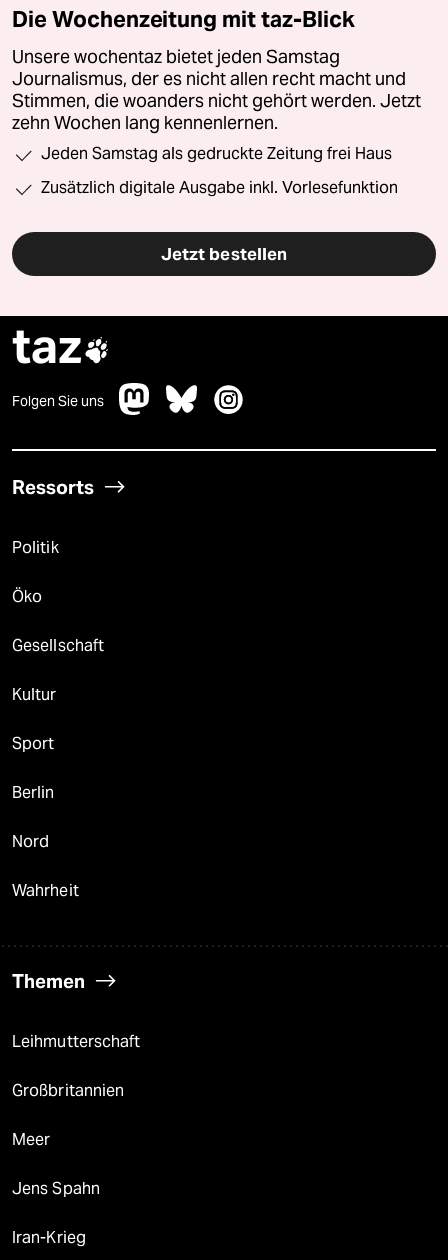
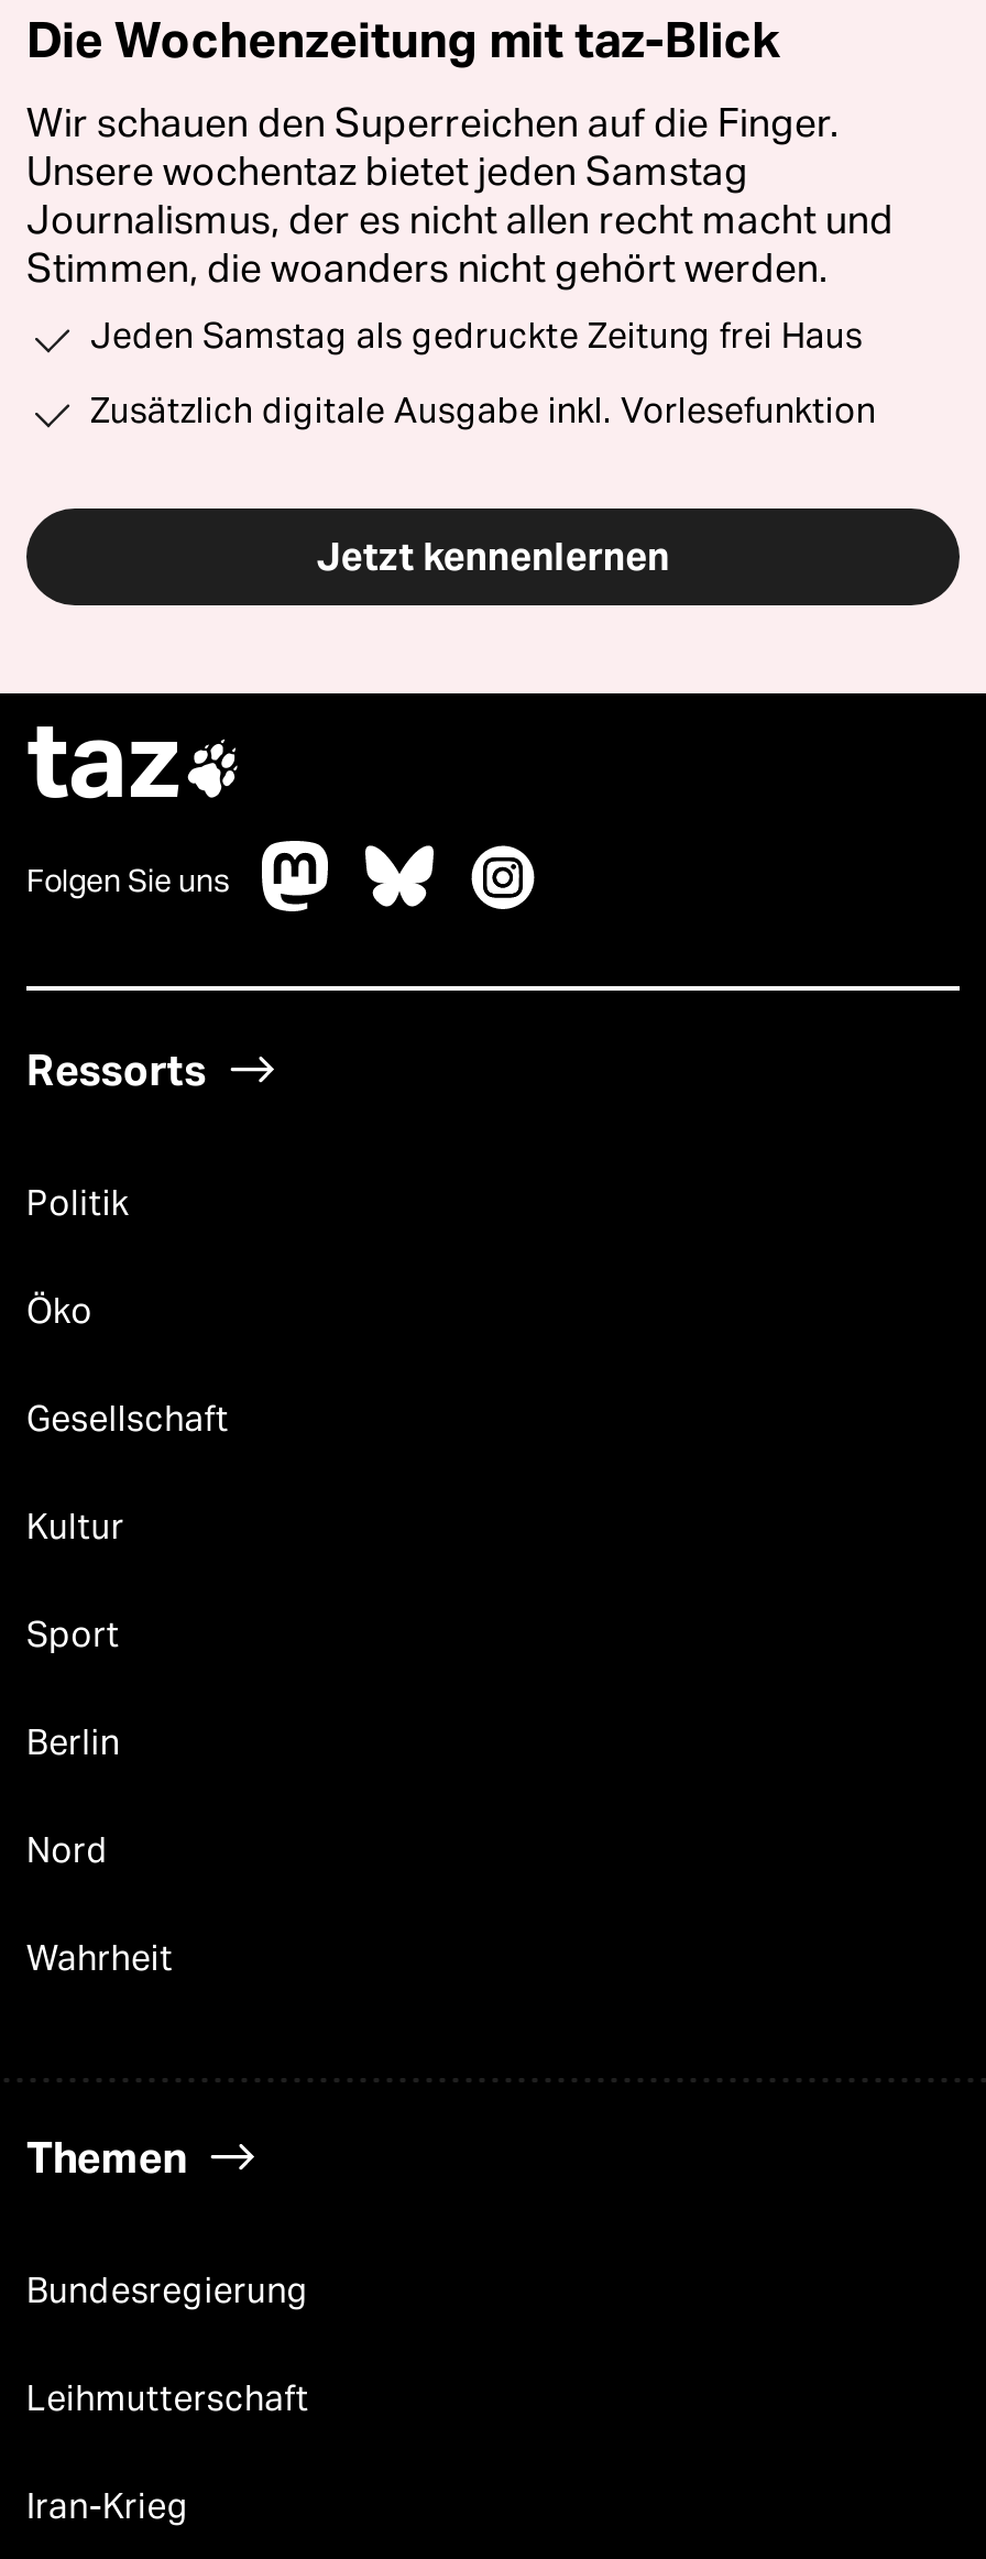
none -> [26,100,839,149] Wir schauen den Superreichen auf die Finger.
moved [12,46,406,90] -> [26,149,894,245]: Unsere wochentaz bietet jeden Samstag | Journalismus, der es nicht allen recht macht und
[12,90,421,134] Stimmen, die woanders nicht gehört werden. Jetzt | zehn Wochen lang kennenlernen. -> [26,245,828,294] Stimmen, die woanders nicht gehört werden.
[161,243,287,265] Jetzt bestellen -> [316,534,670,582] Jetzt kennenlernen
none -> [26,2271,309,2312] Bundesregierung
moved [12,1032,140,1051] -> [26,2378,309,2420]: Leihmutterschaft
[12,1081,124,1198] Großbritannien | Meer | Jens Spahn -> none

